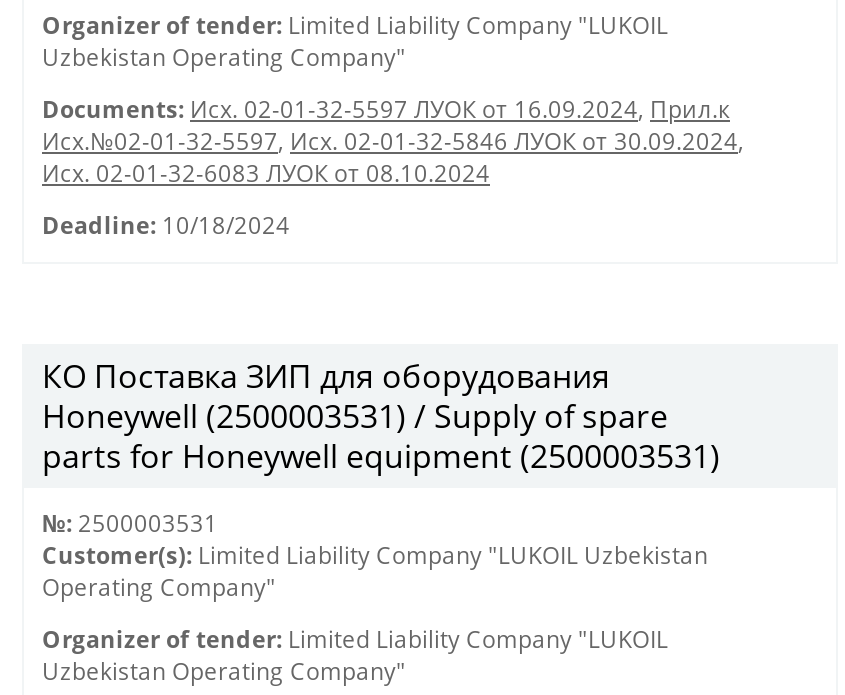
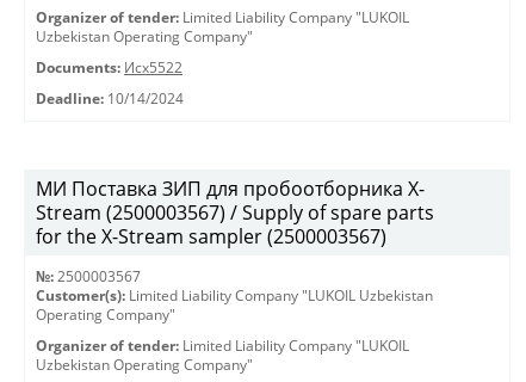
[42,94,744,188] Documents: Исх. 02-01-32-5597 ЛУОК от 16.09.2024, Прил.к | Исх.№02-01-32-5597, Исх. 02-01-32-5846 ЛУОК от 30.09.2024, | Исх. 02-01-32-6083 ЛУОК от 08.10.2024 -> [36,58,182,76] Documents: Исх5522
[42,210,290,240] Deadline: 10/18/2024 -> [36,90,184,107] Deadline: 10/14/2024
[42,354,720,478] КО Поставка ЗИП для оборудования | Honeywell (2500003531) / Supply of spare | parts for Honeywell equipment (2500003531) -> [36,175,434,249] МИ Поставка ЗИП для пробоотборника X- | Stream (2500003567) / Supply of spare parts | for the X-Stream sampler (2500003567)
[42,508,218,538] №: 2500003531 -> [36,267,141,285] №: 2500003567

